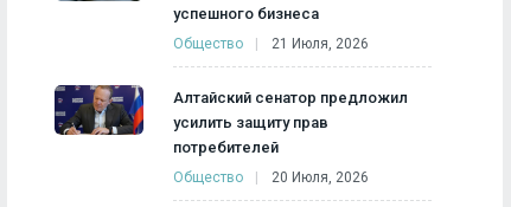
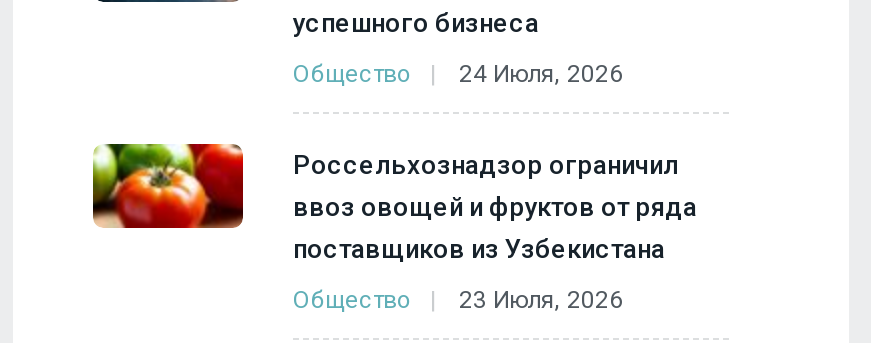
[173,35,369,52] Общество 21 Июля, 2026 -> [293,60,623,88] Общество 24 Июля, 2026
[53,84,408,156] [image] | Алтайский сенатор предложил | усилить защиту прав | потребителей -> [91,142,697,264] [image] | Россельхознадзор ограничил | ввоз овощей и фруктов от ряда | поставщиков из Узбекистана
[173,169,369,185] Общество 20 Июля, 2026 -> [293,286,623,314] Общество 23 Июля, 2026

